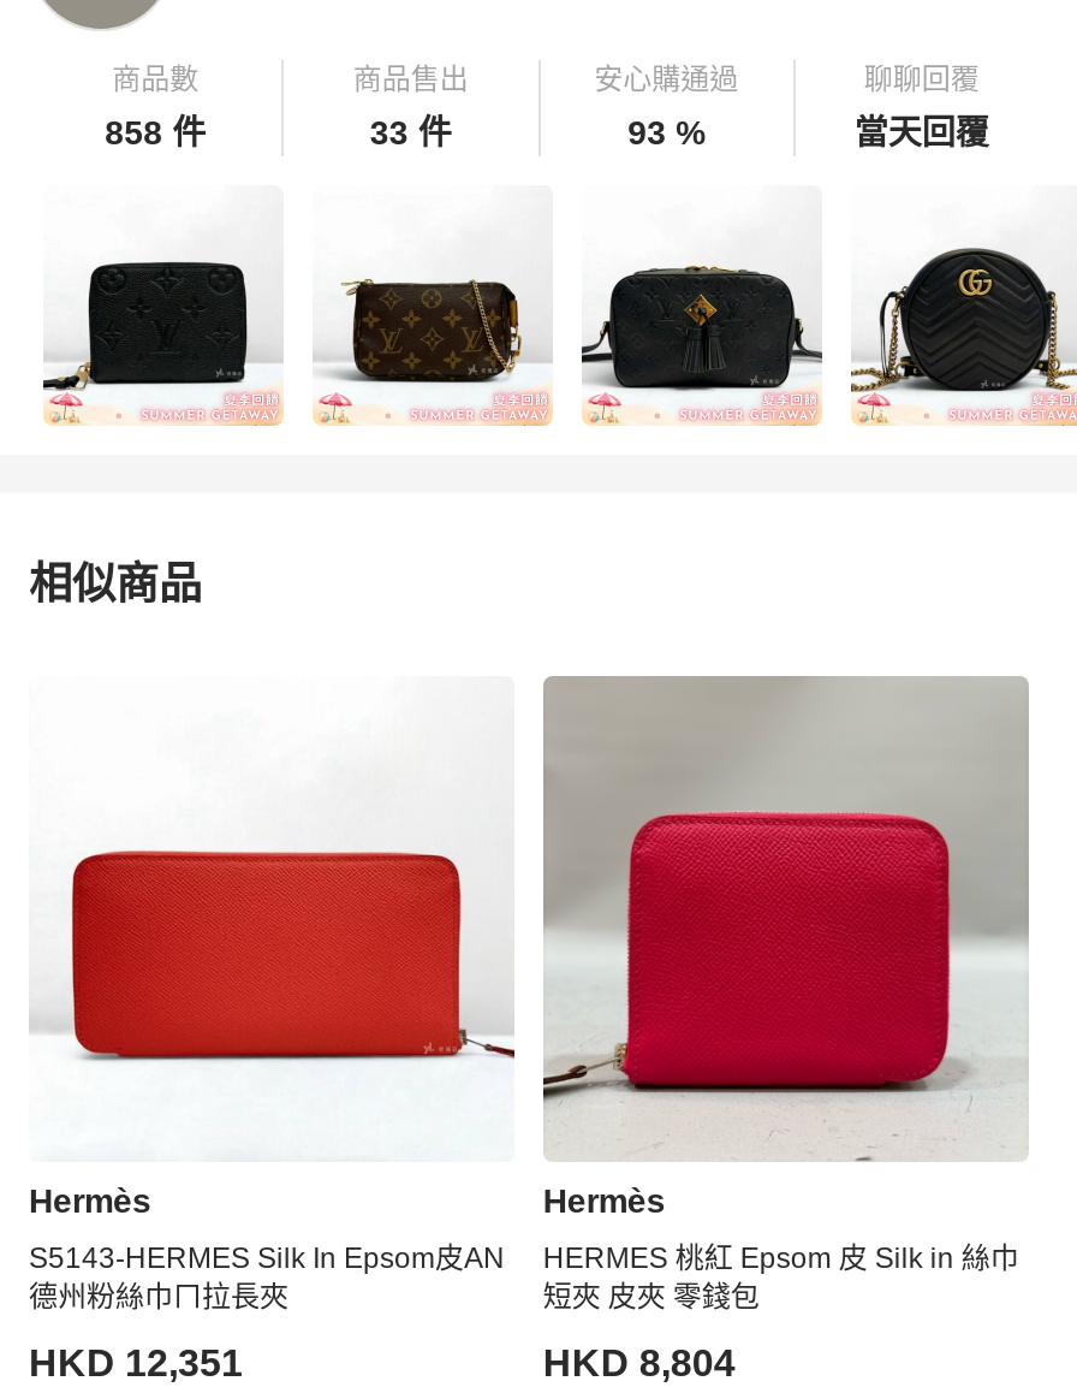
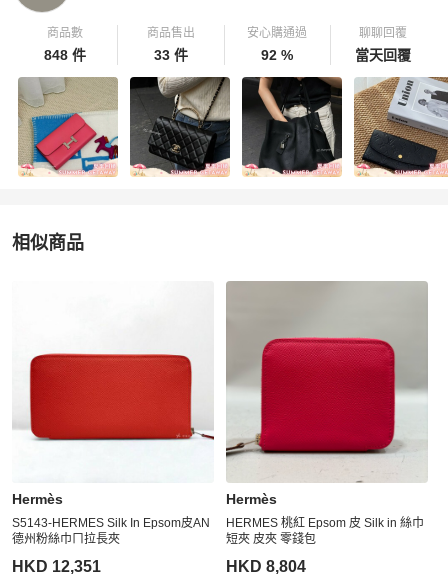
[105,113,206,152] 858 件 -> [44,47,86,63] 848 件
[628,113,705,152] 93 % -> [261,47,293,63] 92 %
[43,185,284,414] [image] -> [17,76,119,173] [image]
[313,185,553,416] [image] -> [129,76,231,175] [image]
[582,185,822,419] [image] -> [241,76,343,175] [image]
[851,185,1070,419] [image] -> [353,76,445,174] [image]

